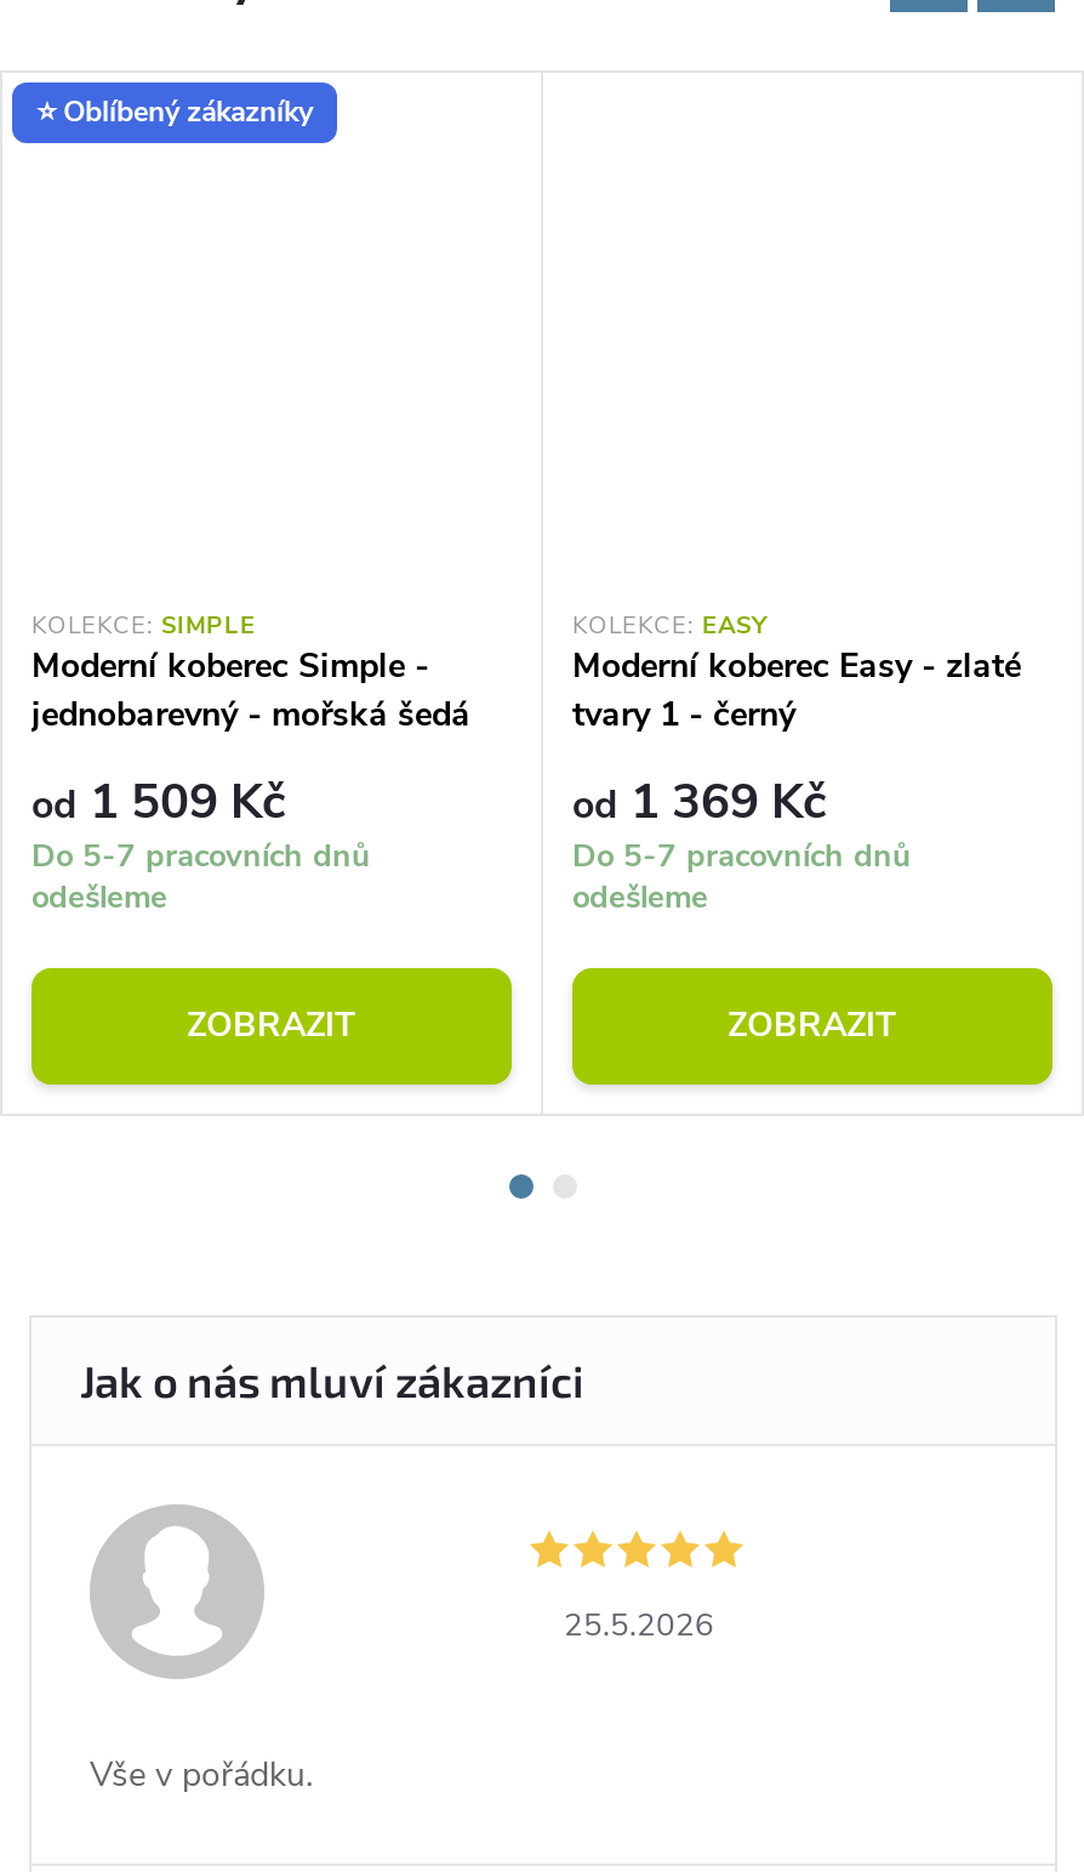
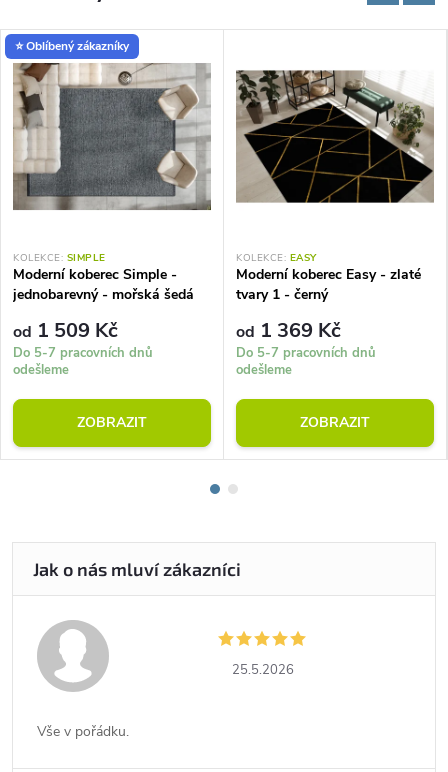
none -> [12,62,212,211] [image]
none -> [235,69,435,204] [image]

